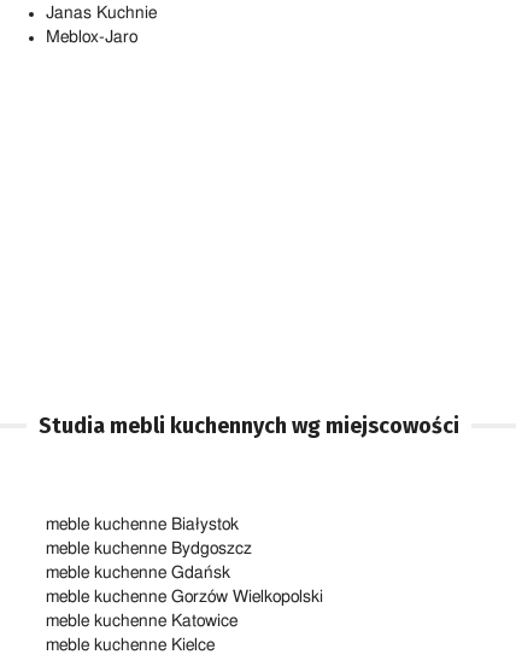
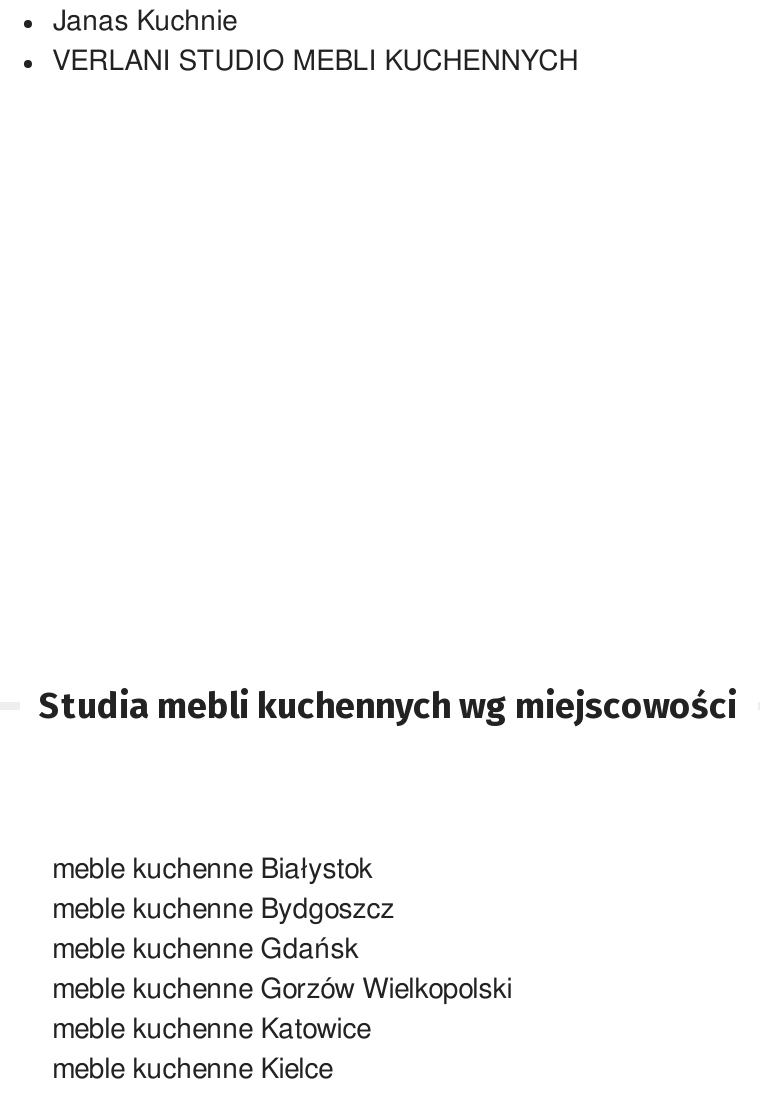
[46,29,138,46] Meblox-Jaro -> [52,48,578,76] VERLANI STUDIO MEBLI KUCHENNYCH

